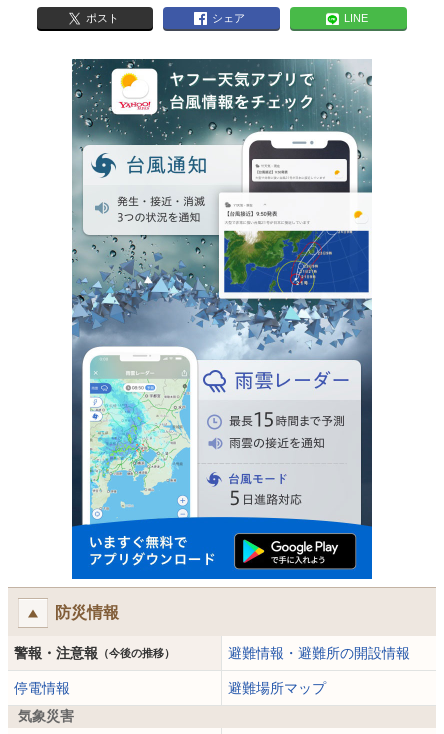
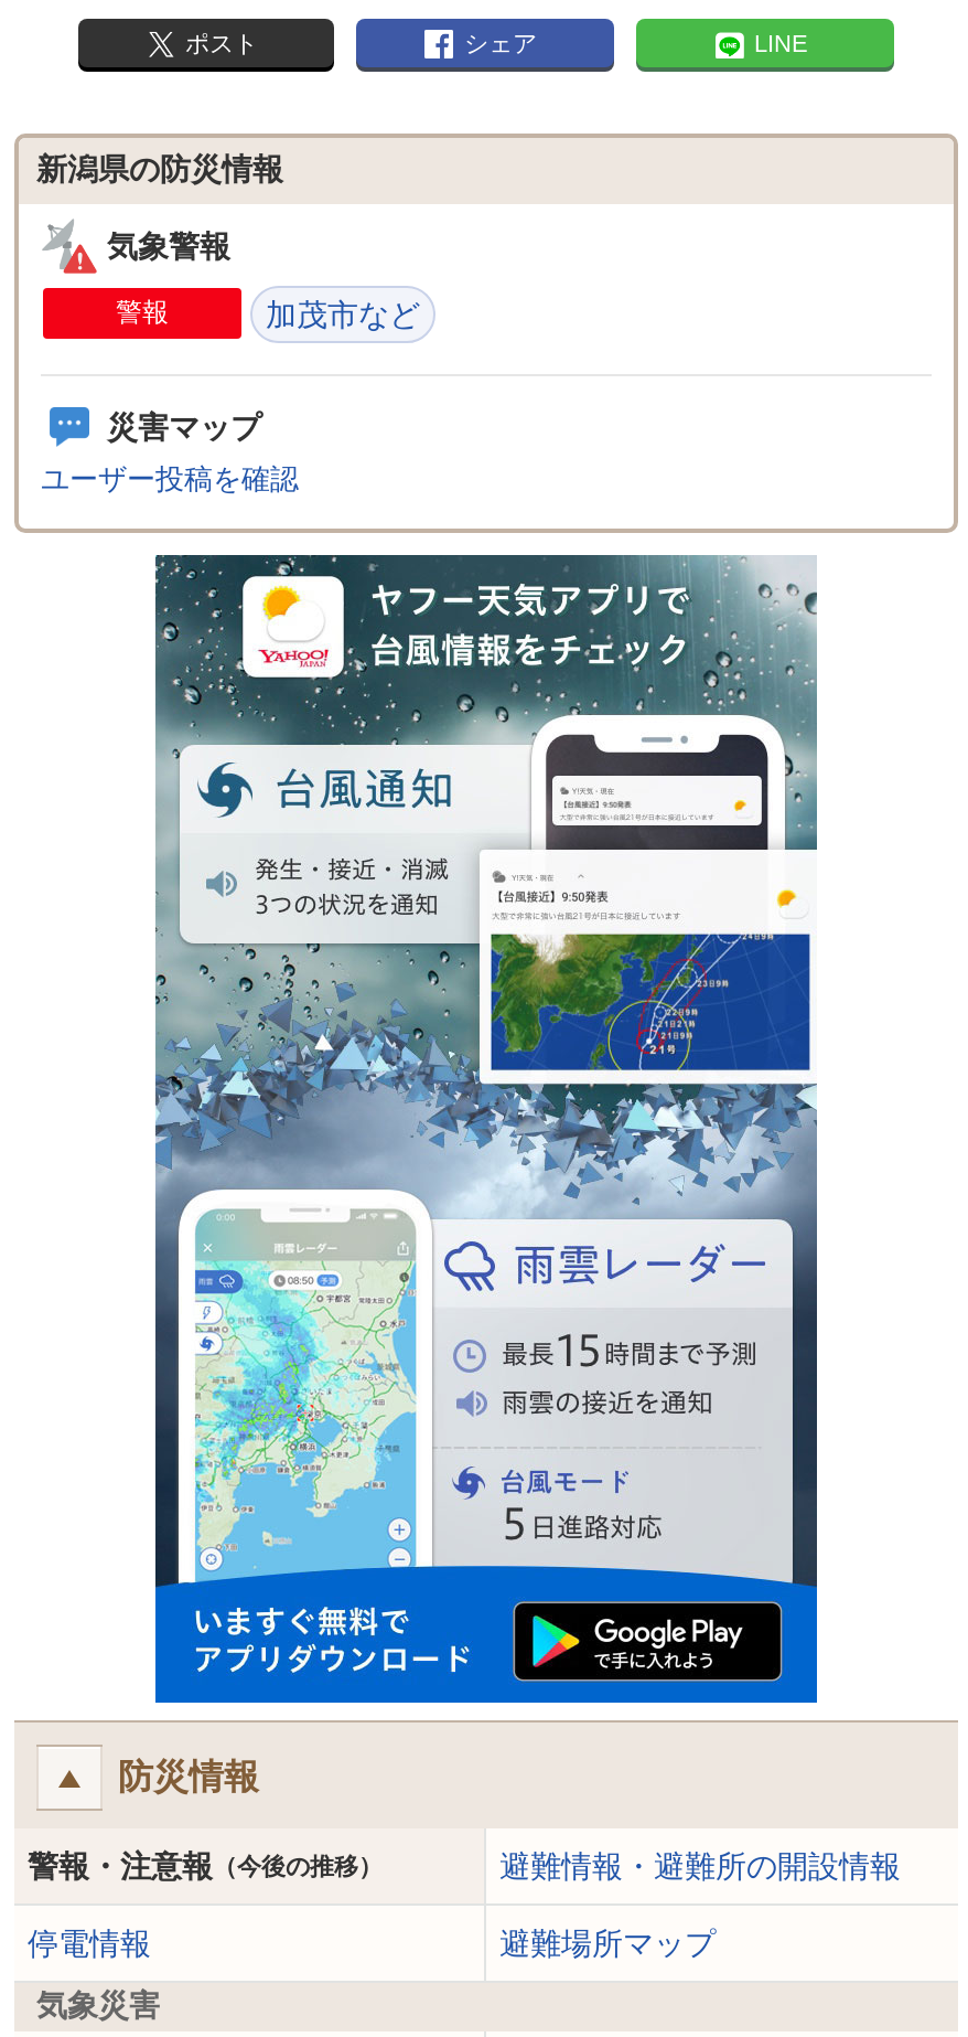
none -> [14,134,958,533] [image] | 新潟県の防災情報 | 気象警報 | 警報 | 加茂市など | 災害マップ | ユーザー投稿を確認

